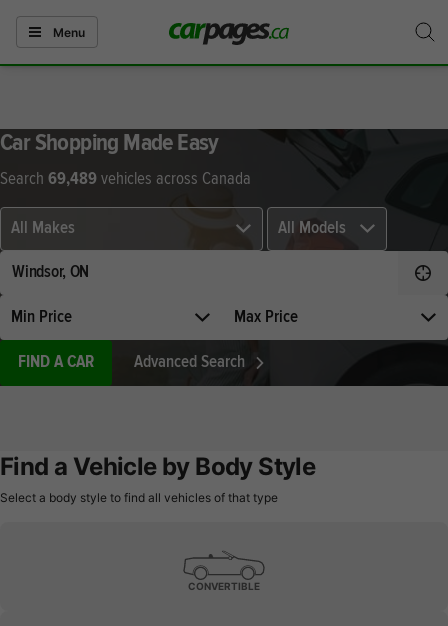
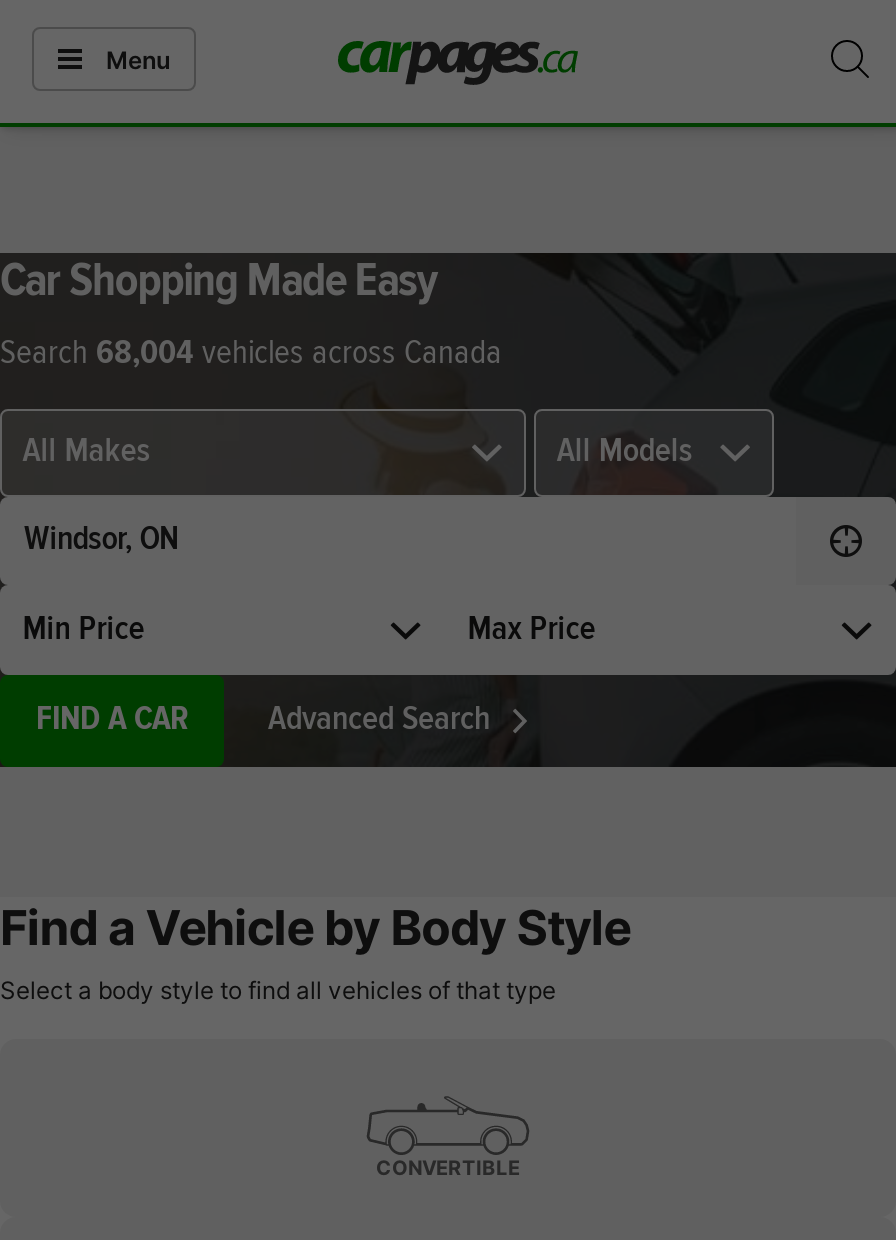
[0,169,251,190] Search 69,489 vehicles across Canada -> [0,333,502,375] Search 68,004 vehicles across Canada

